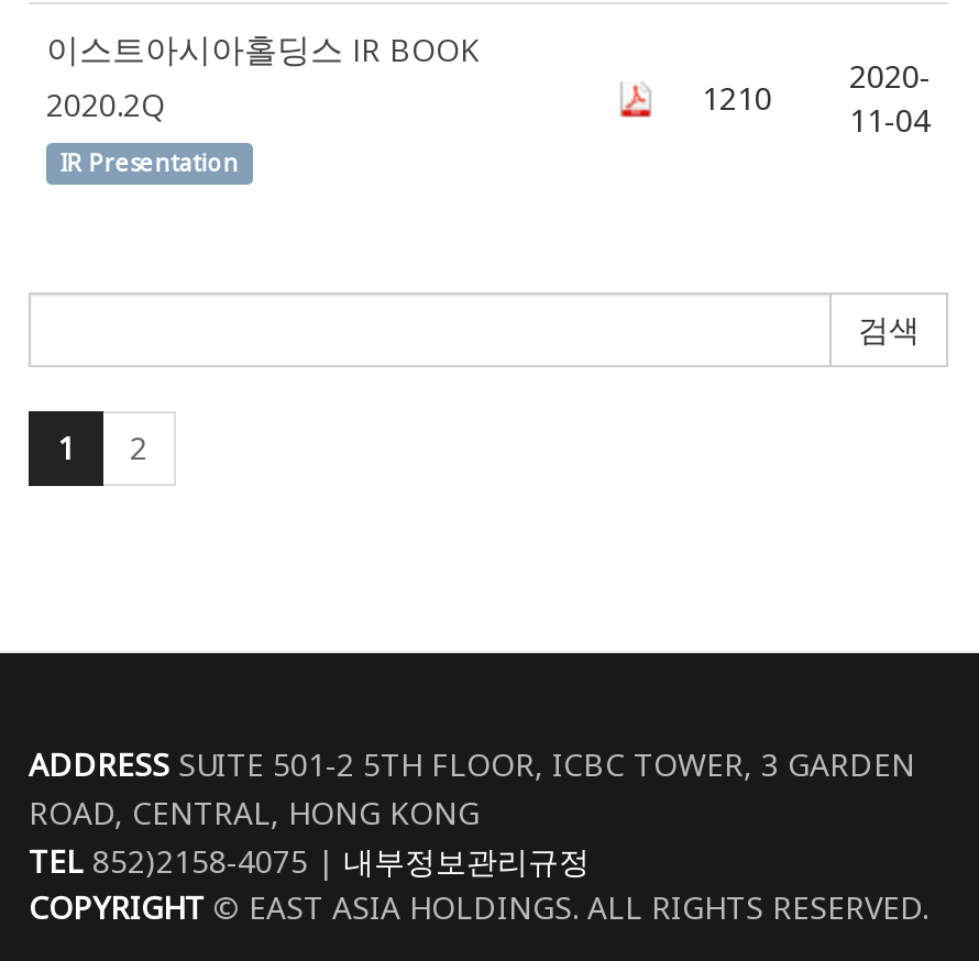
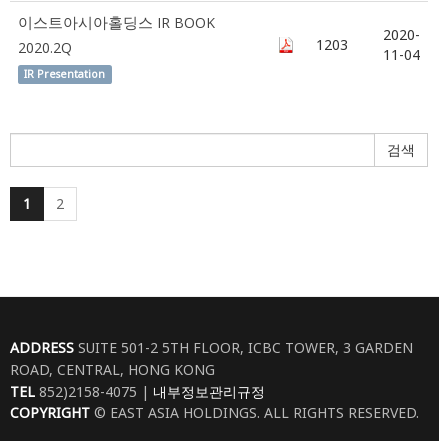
[702,77,772,119] 1210 -> [316,35,348,54] 1203

